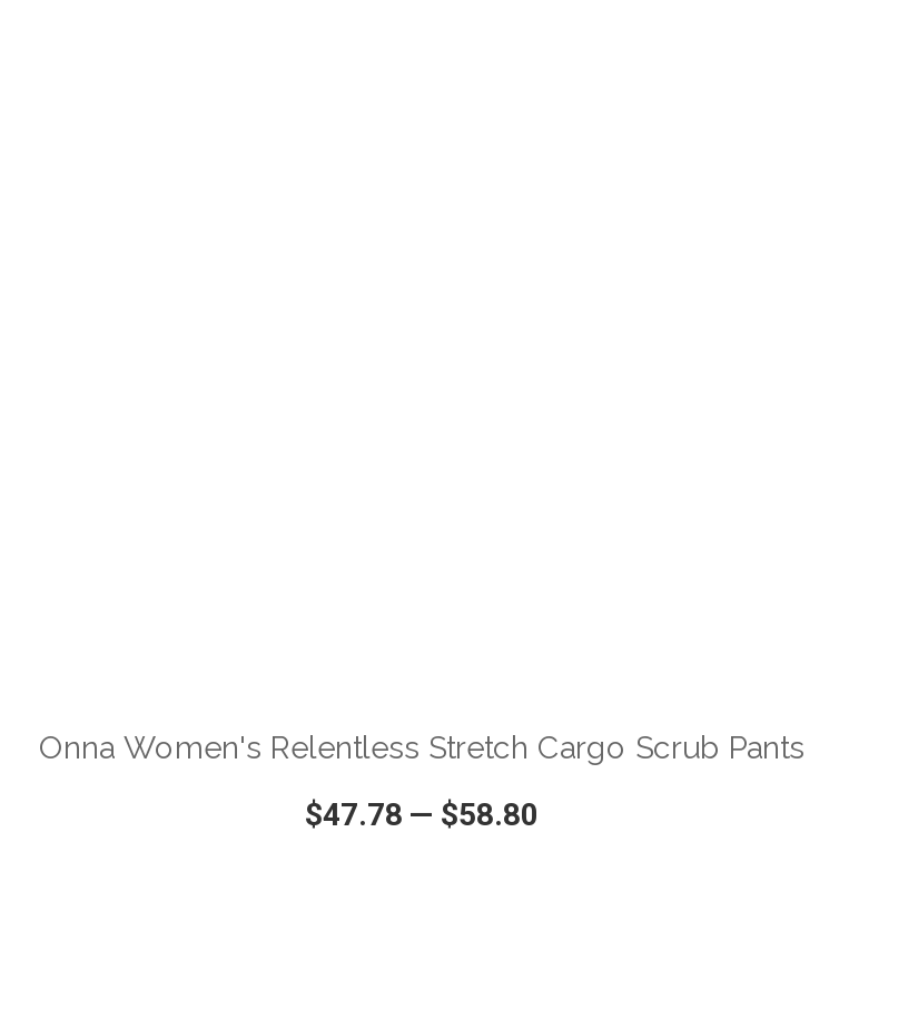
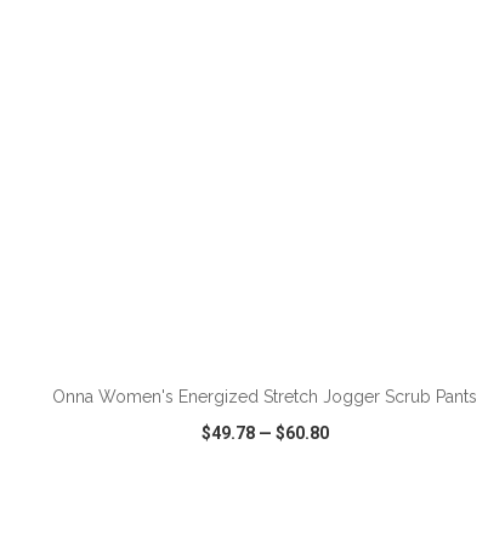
[39,730,805,765] Onna Women's Relentless Stretch Cargo Scrub Pants -> [52,387,477,406] Onna Women's Energized Stretch Jogger Scrub Pants
[305,796,539,832] $47.78 — $58.80 -> [201,423,328,443] $49.78 — $60.80

